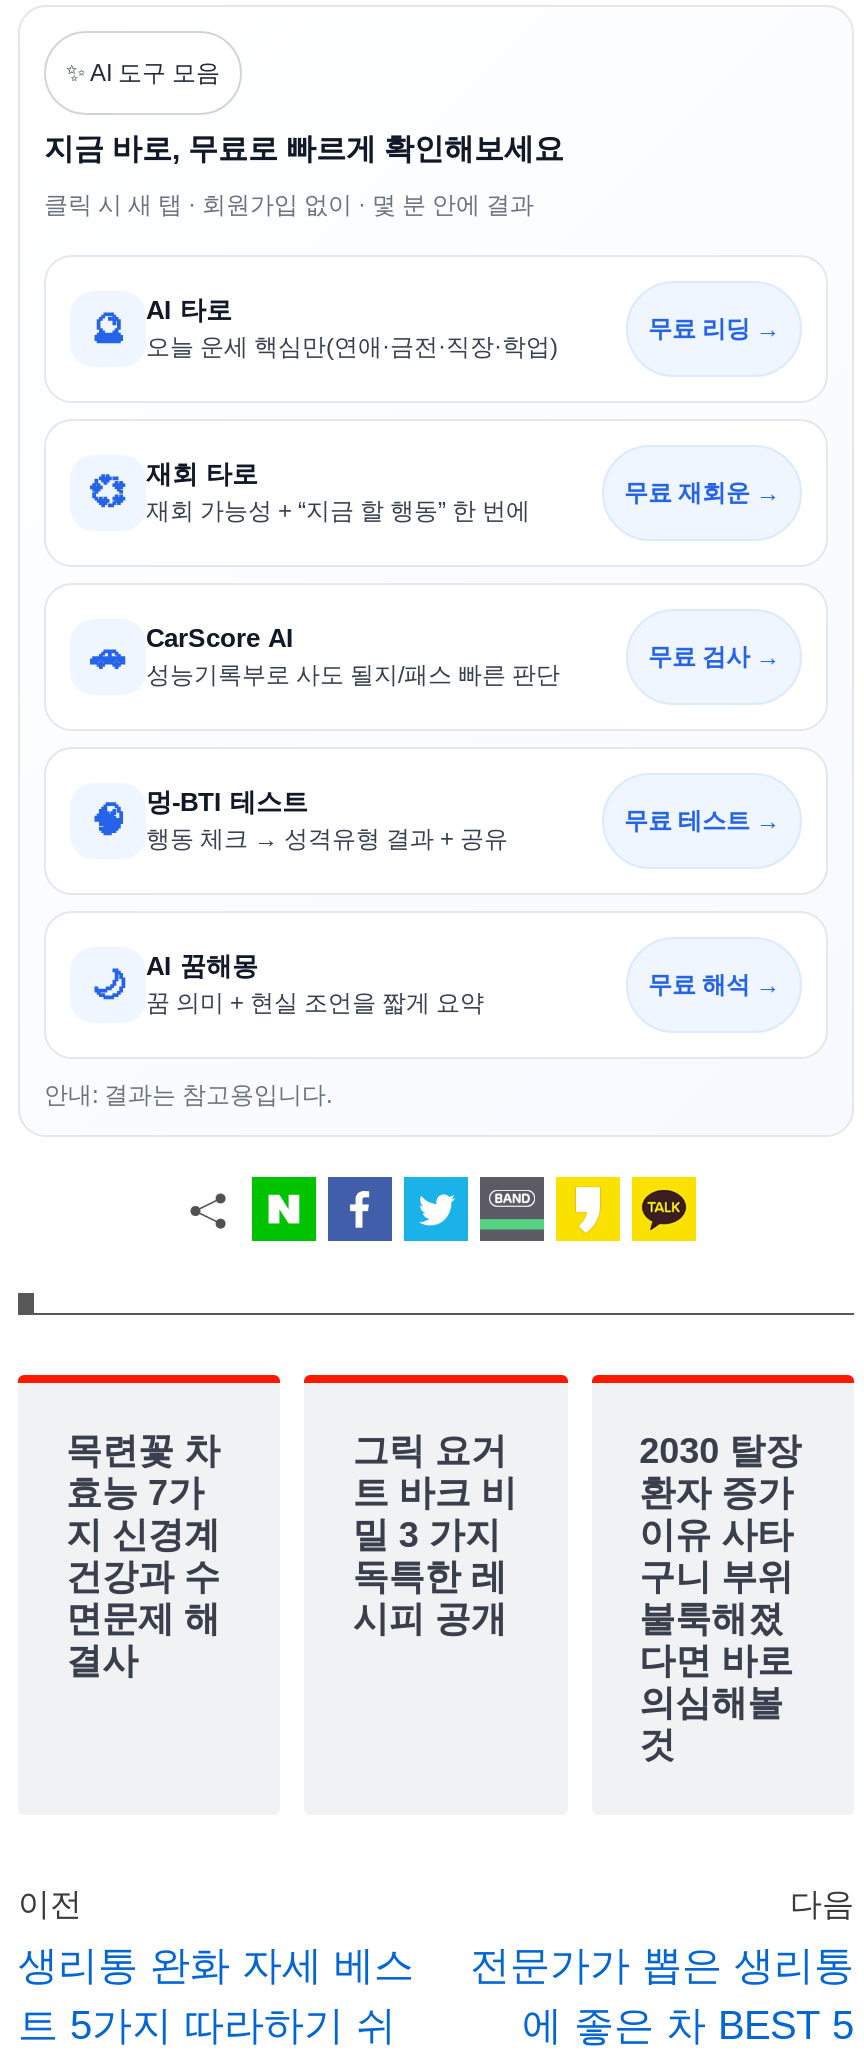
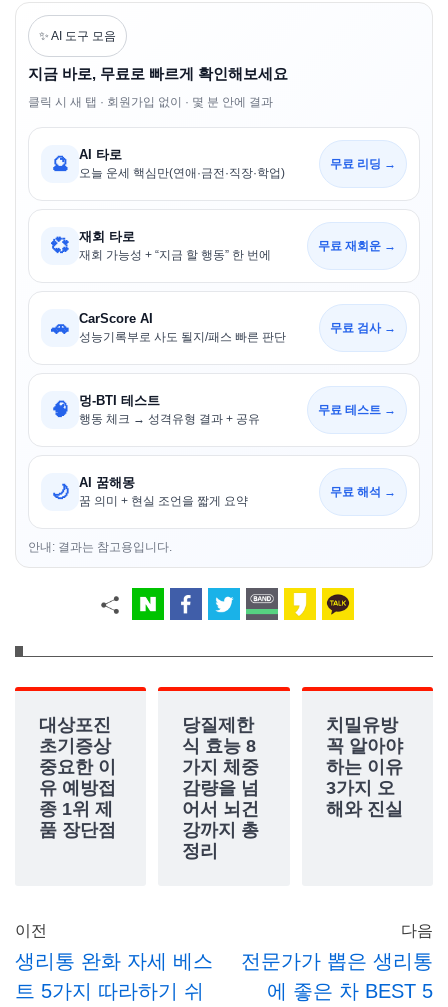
[66,1431,220,1681] 목련꽃 차 | 효능 7가 | 지 신경계 | 건강과 수 | 면문제 해 | 결사 -> [39,715,116,840] 대상포진 | 초기증상 | 중요한 이 | 유 예방접 | 종 1위 제 | 품 장단점
[353,1431,517,1639] 그릭 요거 | 트 바크 비 | 밀 3 가지 | 독특한 레 | 시피 공개 -> [182,715,259,861] 당질제한 | 식 효능 8 | 가지 체중 | 감량을 넘 | 어서 뇌건 | 강까지 총 | 정리
[639,1431,801,1765] 2030 탈장 | 환자 증가 | 이유 사타 | 구니 부위 | 불룩해졌 | 다면 바로 | 의심해볼 | 것 -> [326,715,403,819] 치밀유방 | 꼭 알아야 | 하는 이유 | 3가지 오 | 해와 진실

